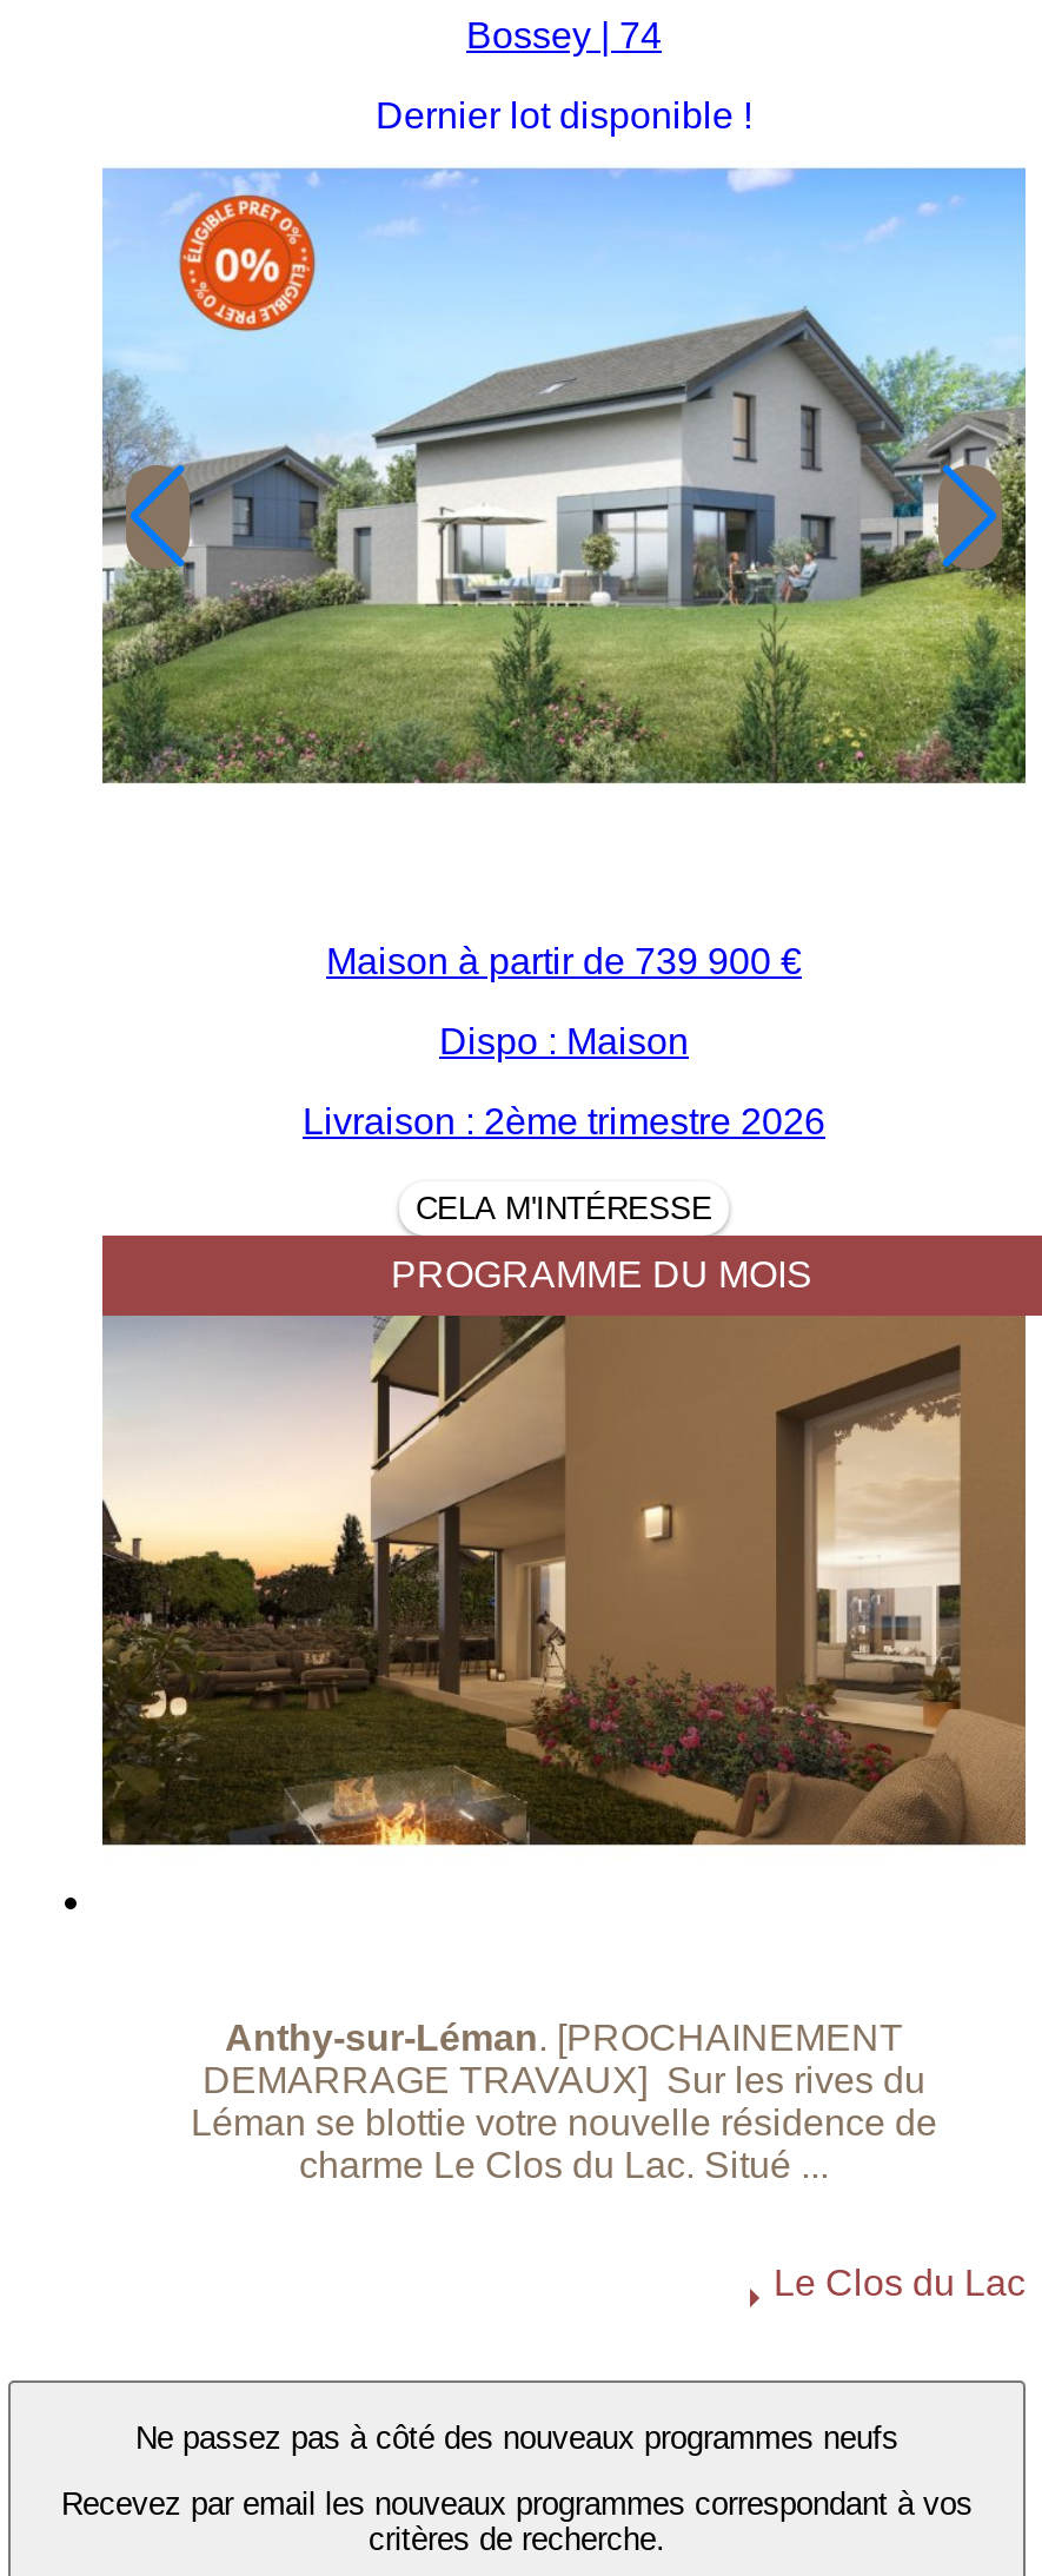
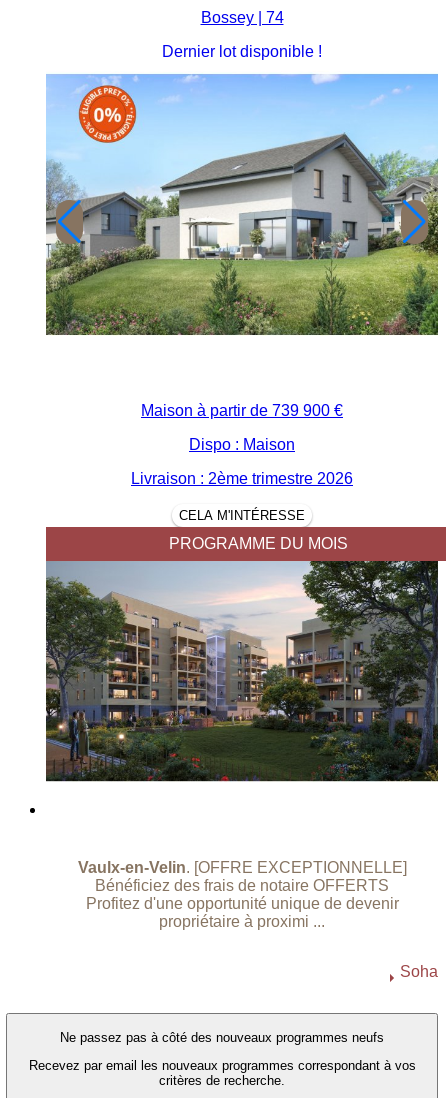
[100,1313,1028,1848] [image] -> [45,560,439,786] [image]
[191,2018,937,2185] Anthy-sur-Léman. [PROCHAINEMENT | DEMARRAGE TRAVAUX] Sur les rives du | Léman se blottie votre nouvelle résidence de | charme Le Clos du Lac. Situé ... -> [77,859,406,930] Vaulx-en-Velin. [OFFRE EXCEPTIONNELLE] | Bénéficiez des frais de notaire OFFERTS | Profitez d'une opportunité unique de devenir | propriétaire à proximi ...
[774,2263,1026,2303] Le Clos du Lac -> [400,963,438,980] Soha

